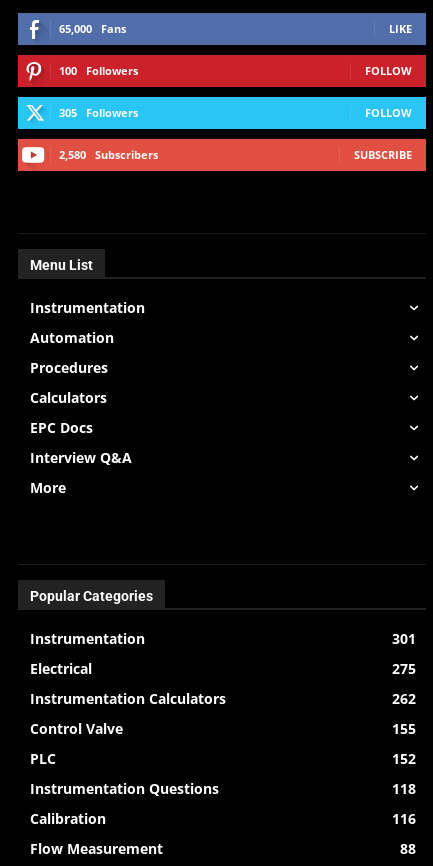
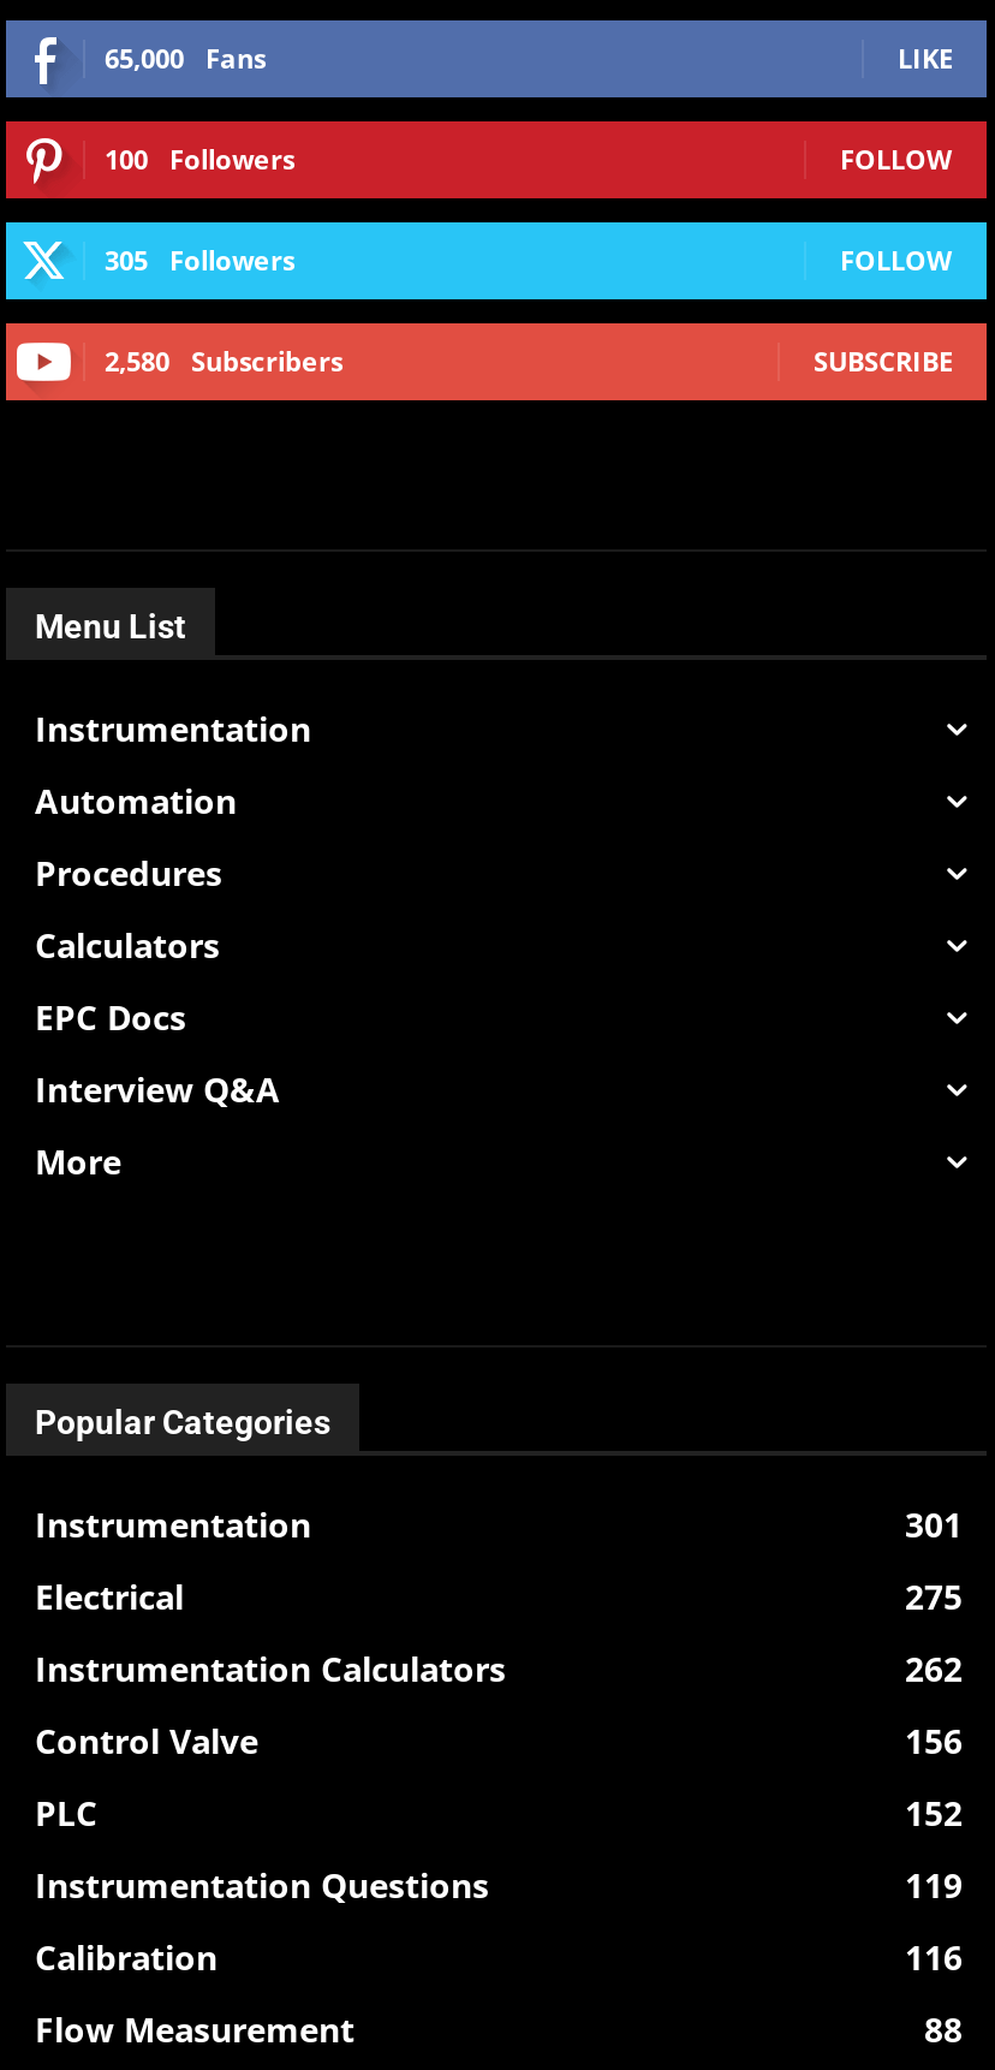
[392,719,416,738] 155 -> [905,1718,963,1764] 156
[392,779,416,798] 118 -> [905,1862,963,1908] 119

